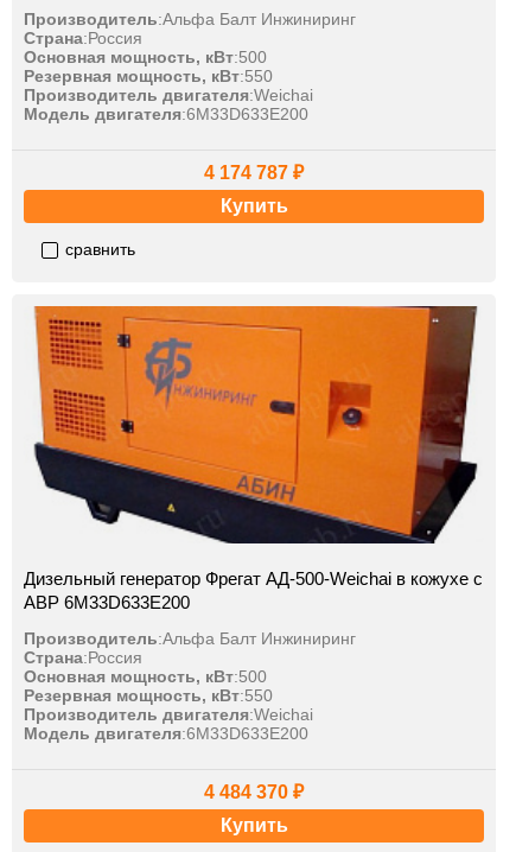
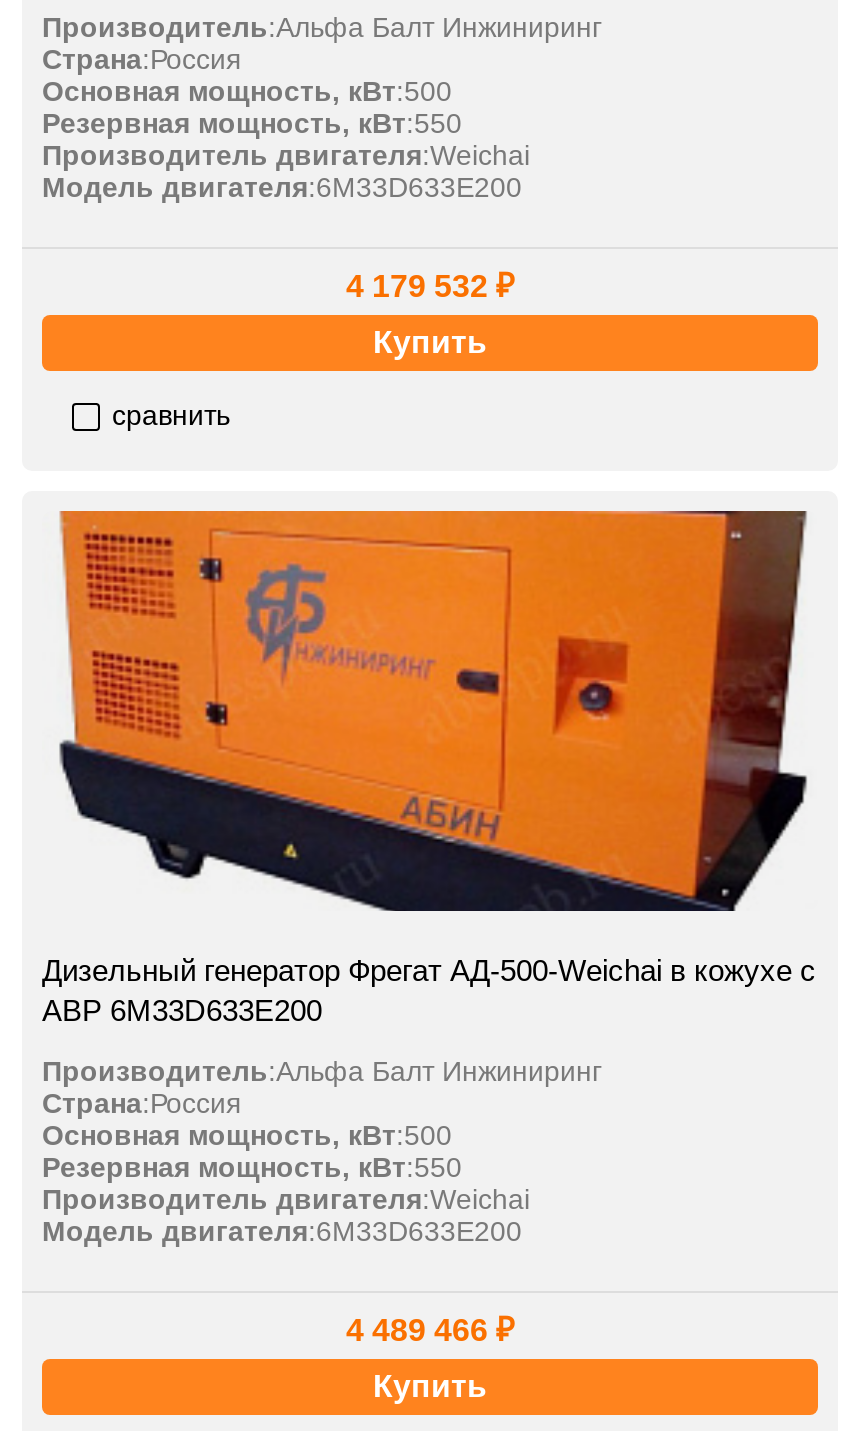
[204,163,304,183] 4 174 787 ₽ -> [346,270,514,304] 4 179 532 ₽
[204,782,304,803] 4 484 370 ₽ -> [346,1314,514,1348] 4 489 466 ₽

